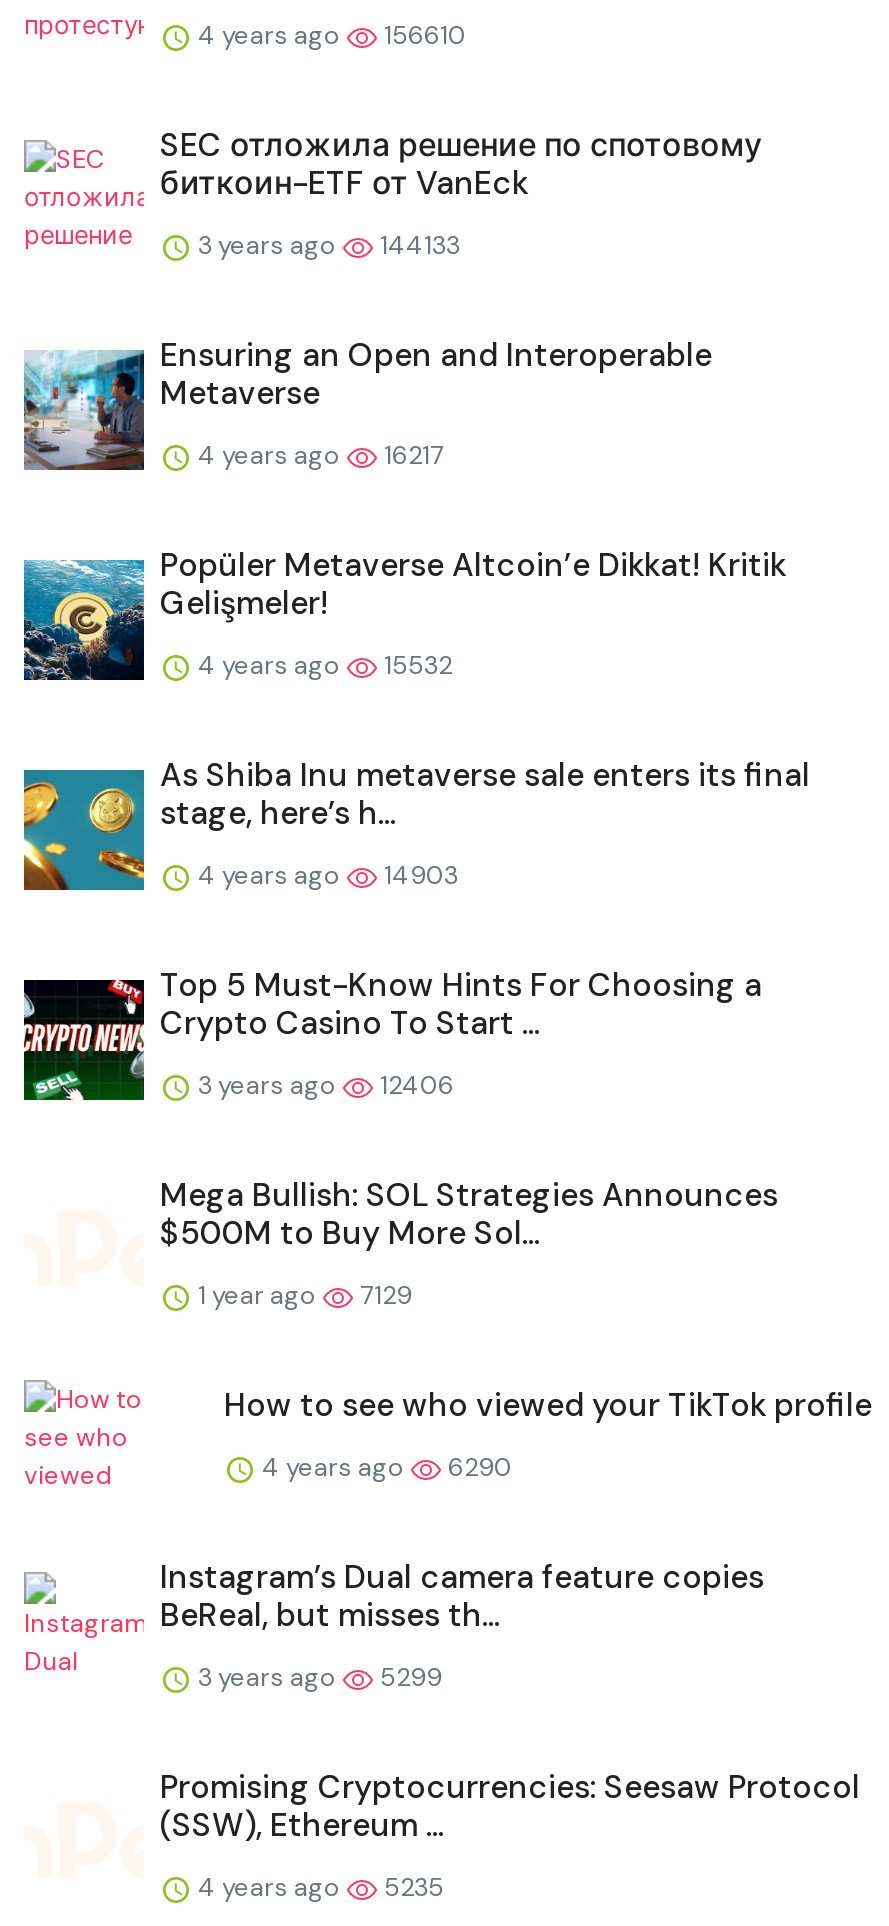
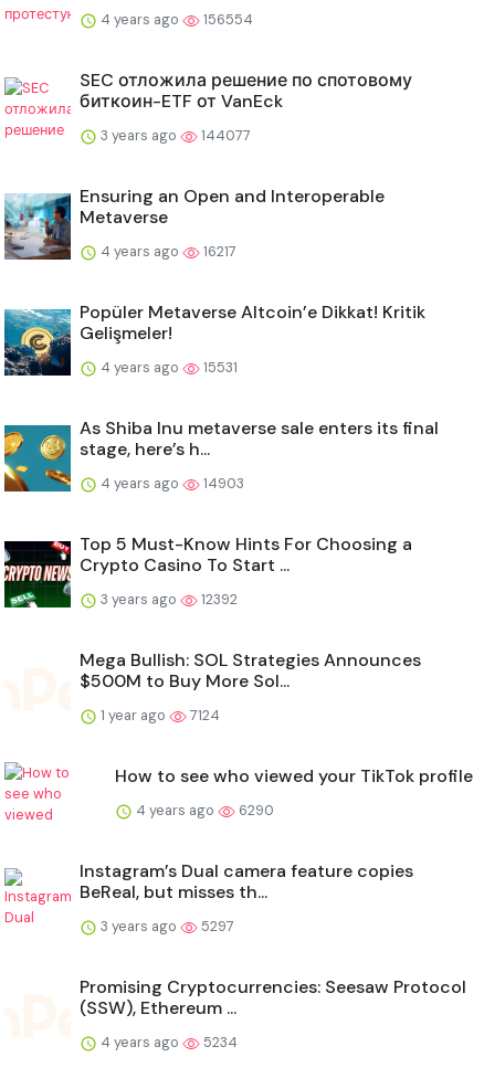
[192,18,466,52] 4 years ago 156610 -> [97,10,253,29] 4 years ago 156554
[192,228,460,262] 3 years ago 144133 -> [97,126,251,145] 3 years ago 144077
[192,648,452,682] 4 years ago 15532 -> [97,358,238,377] 4 years ago 15531
[192,1068,454,1102] 3 years ago 12406 -> [97,590,238,609] 3 years ago 12392
[192,1278,412,1312] 1 year ago 7129 -> [97,706,220,725] 1 year ago 7124
[192,1660,442,1694] 3 years ago 5299 -> [97,917,234,936] 3 years ago 5297
[192,1870,444,1904] 4 years ago 5235 -> [97,1033,238,1052] 4 years ago 5234

